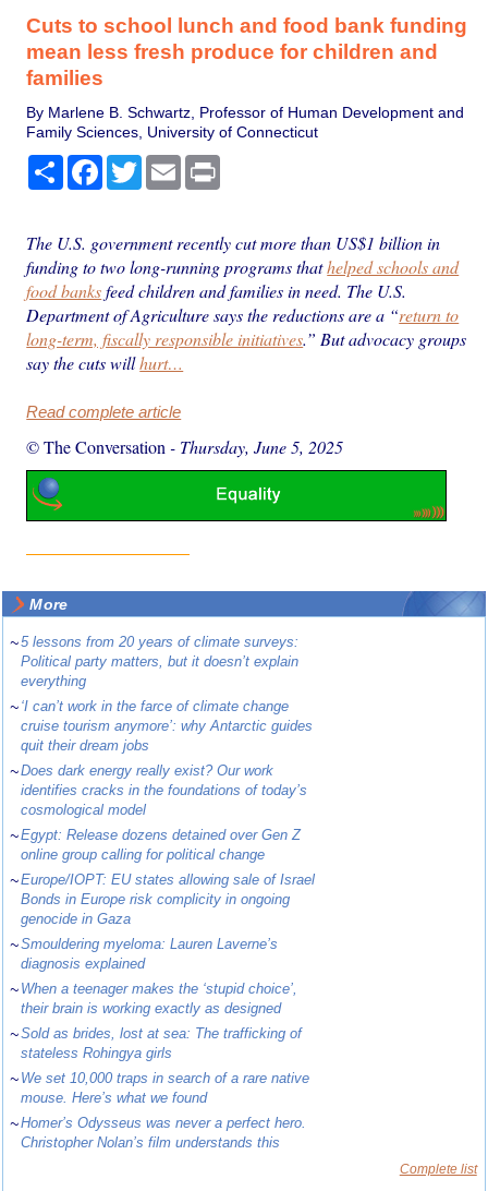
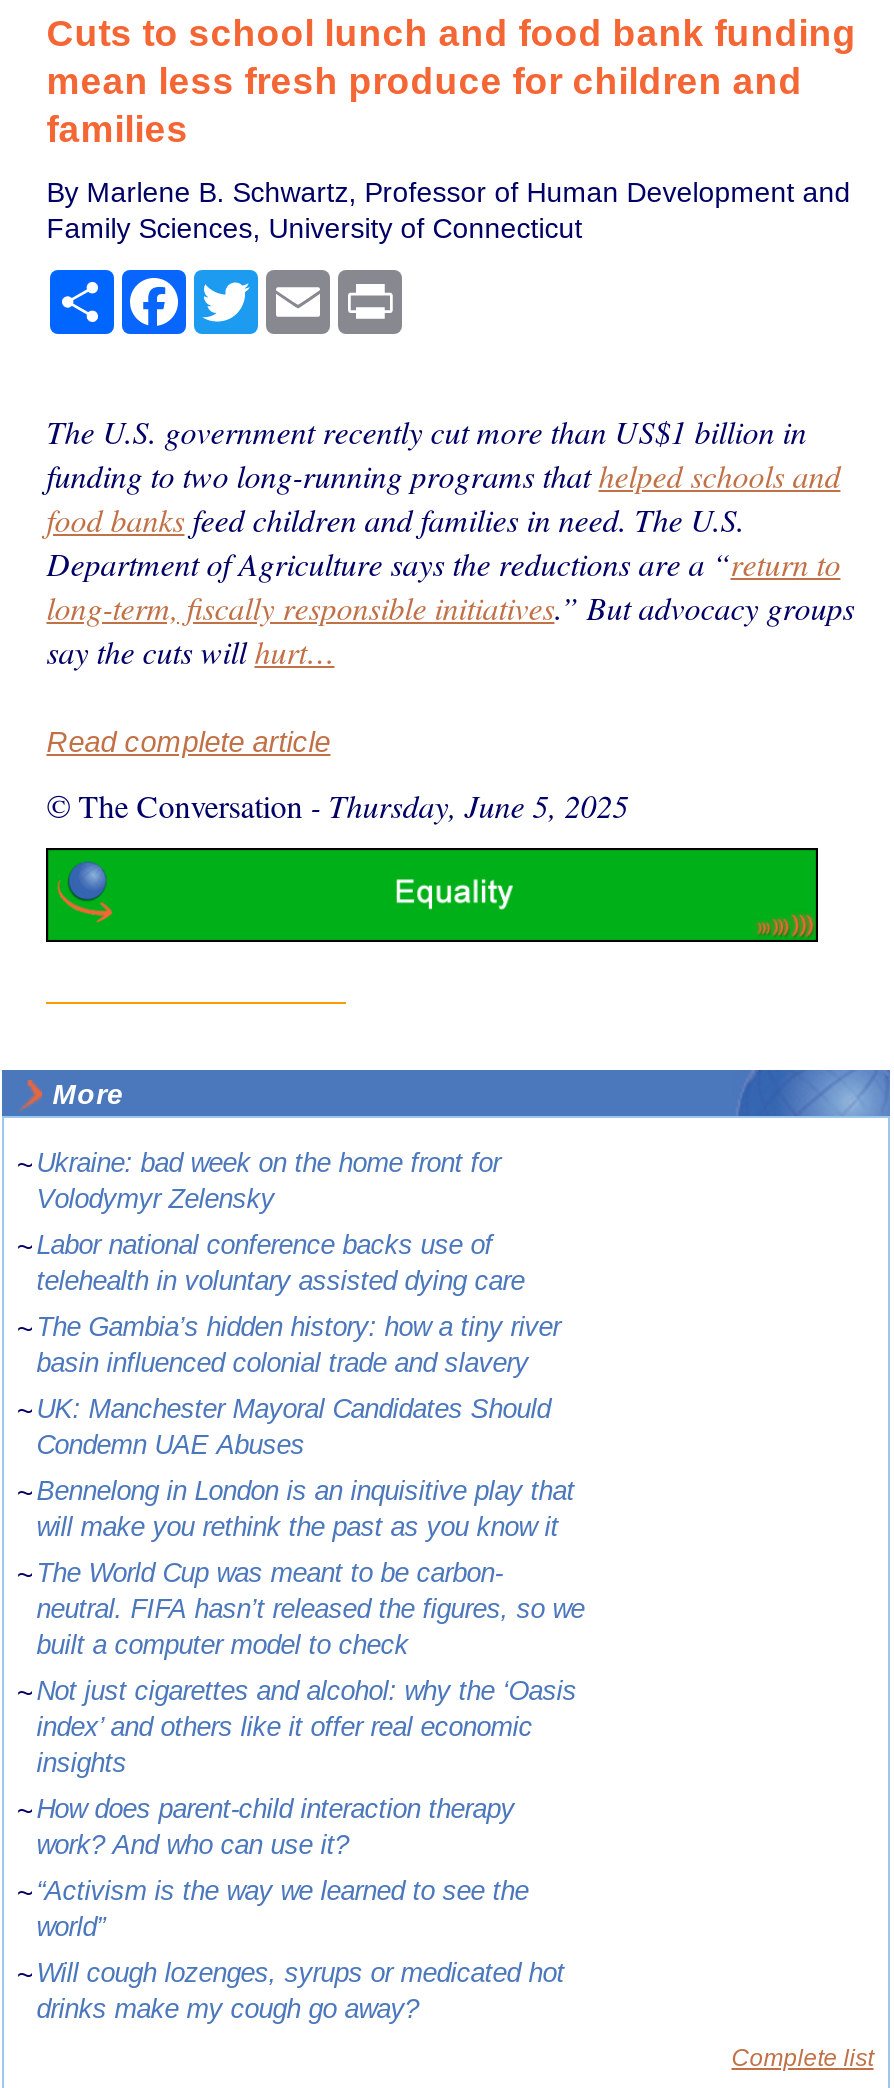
[10,634,299,690] ~ 5 lessons from 20 years of climate surveys: | Political party matters, but it doesn’t explain | everything -> [16,1149,500,1215] ~ Ukraine: bad week on the home front for | Volodymyr Zelensky
[10,699,313,754] ~ ‘I can’t work in the farce of climate change | cruise tourism anymore’: why Antarctic guides | quit their dream jobs -> [16,1231,524,1297] ~ Labor national conference backs use of | telehealth in voluntary assisted dying care
[10,763,307,819] ~ Does dark energy really exist? Our work | identifies cracks in the foundations of today’s | cosmological model -> [16,1313,560,1379] ~ The Gambia’s hidden history: how a tiny river | basin influenced colonial trade and slavery
[10,827,301,863] ~ Egypt: Release dozens detained over Gen Z | online group calling for political change -> [16,1395,550,1461] ~ UK: Manchester Mayoral Candidates Should | Condemn UAE Abuses
[10,872,315,928] ~ Europe/IOPT: EU states allowing sale of Israel | Bonds in Europe risk complicity in ongoing | genocide in Gaza -> [16,1477,574,1543] ~ Bennelong in London is an inquisitive play that | will make you rethink the past as you know it
[10,936,278,972] ~ Smouldering myeloma: Lauren Laverne’s | diagnosis explained -> [16,1559,584,1661] ~ The World Cup was meant to be carbon- | neutral. FIFA hasn’t released the figures, so we | built a computer model to check
[10,981,298,1017] ~ When a teenager makes the ‘stupid choice’, | their brain is working exactly as designed -> [16,1677,576,1779] ~ Not just cigarettes and alcohol: why the ‘Oasis | index’ and others like it offer real economic | insights
[10,1026,302,1062] ~ Sold as brides, lost at sea: The trafficking of | stateless Rohingya girls -> [16,1795,514,1861] ~ How does parent-child interaction therapy | work? And who can use it?
[10,1070,310,1106] ~ We set 10,000 traps in search of a rare native | mouse. Here’s what we found -> [16,1877,528,1943] ~ “Activism is the way we learned to see the | world”
[10,1115,306,1151] ~ Homer’s Odysseus was never a perfect hero. | Christopher Nolan’s film understands this -> [16,1959,564,2025] ~ Will cough lozenges, syrups or medicated hot | drinks make my cough go away?

